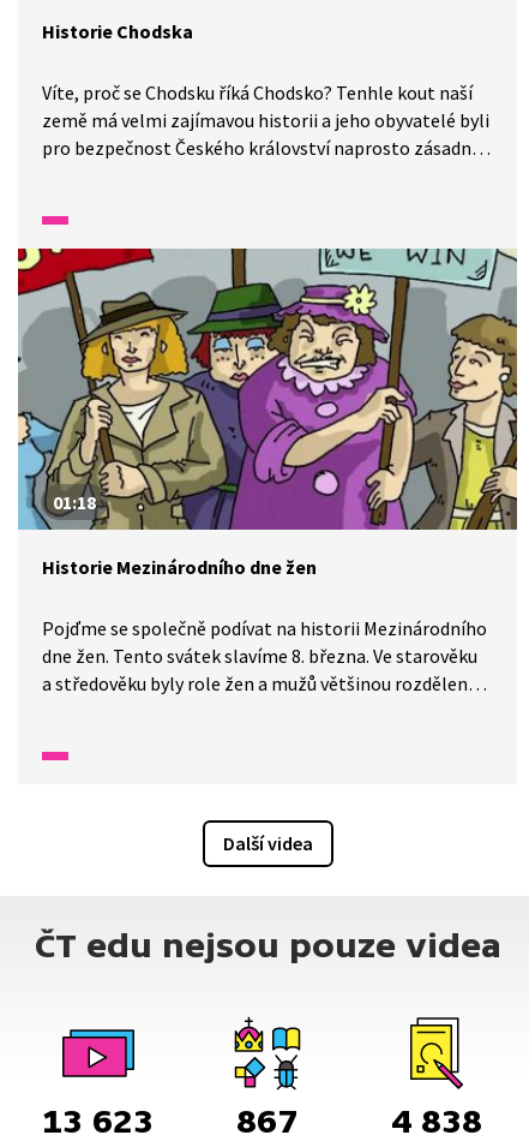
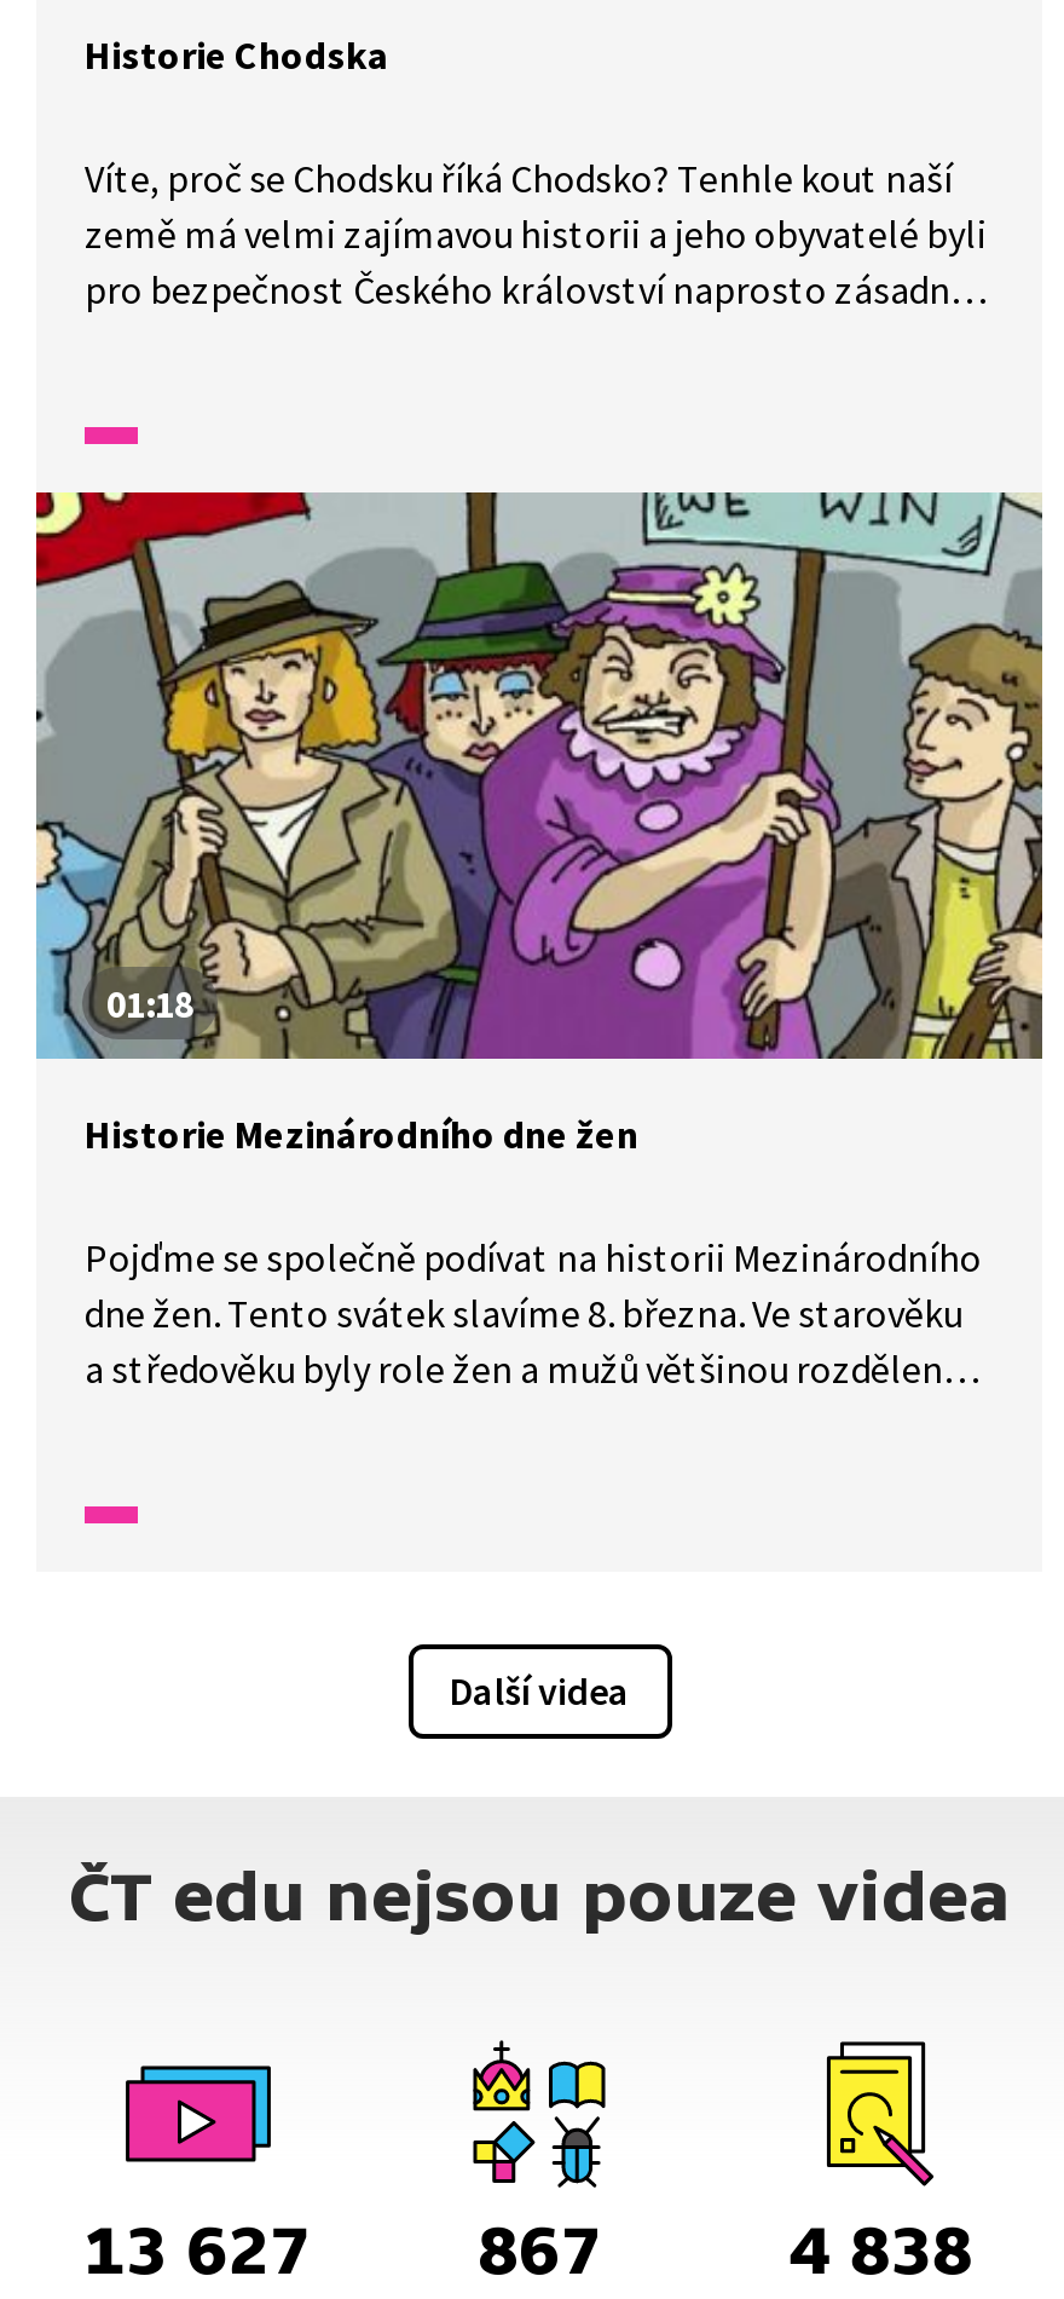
[42,1101,154,1140] 13 623 -> [85,2211,310,2288] 13 627

